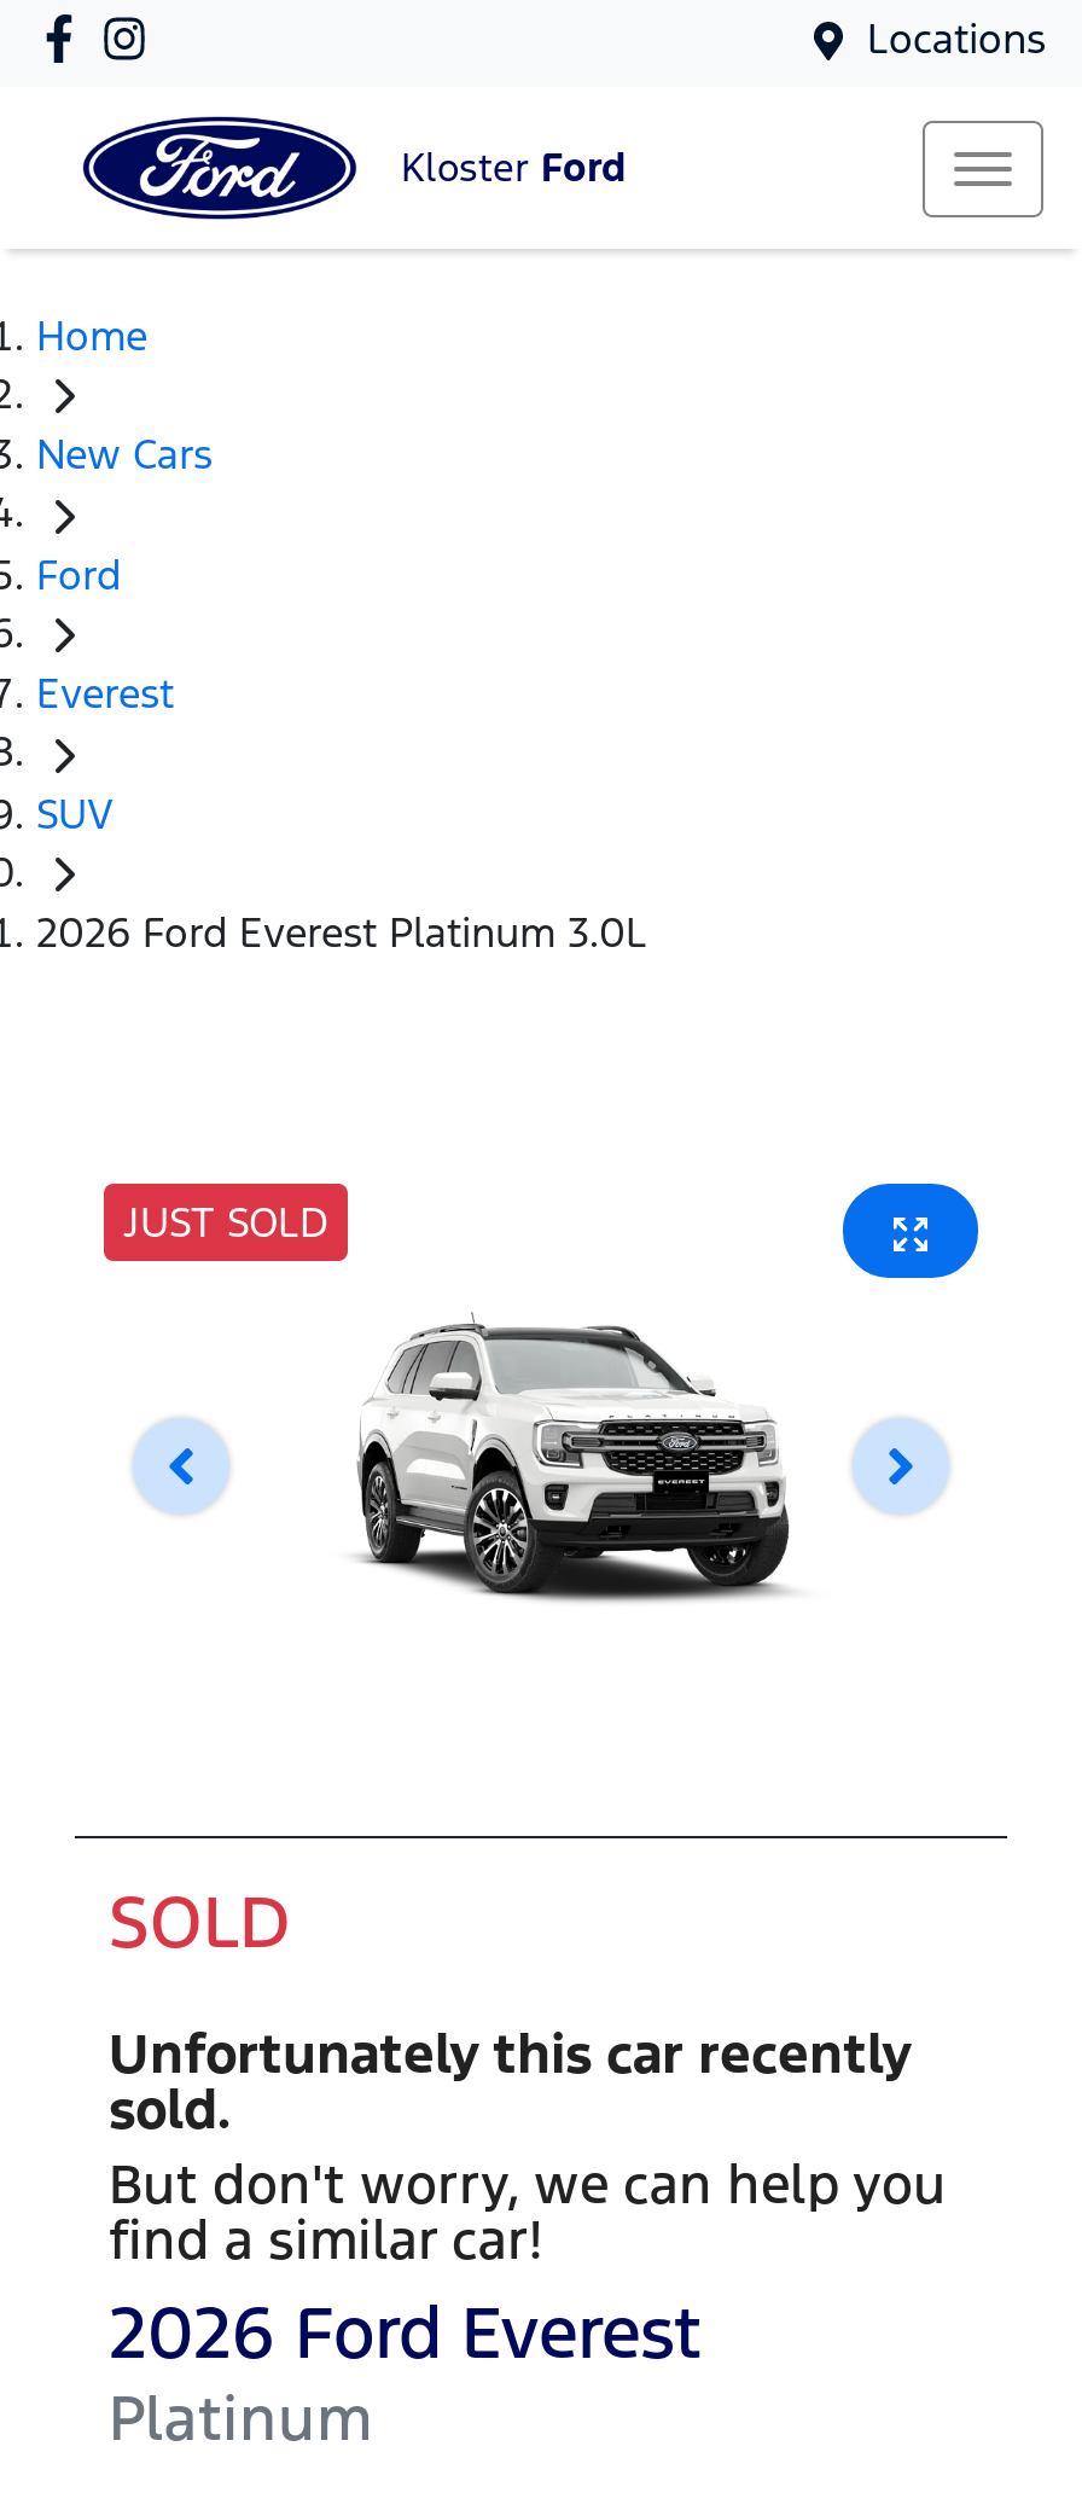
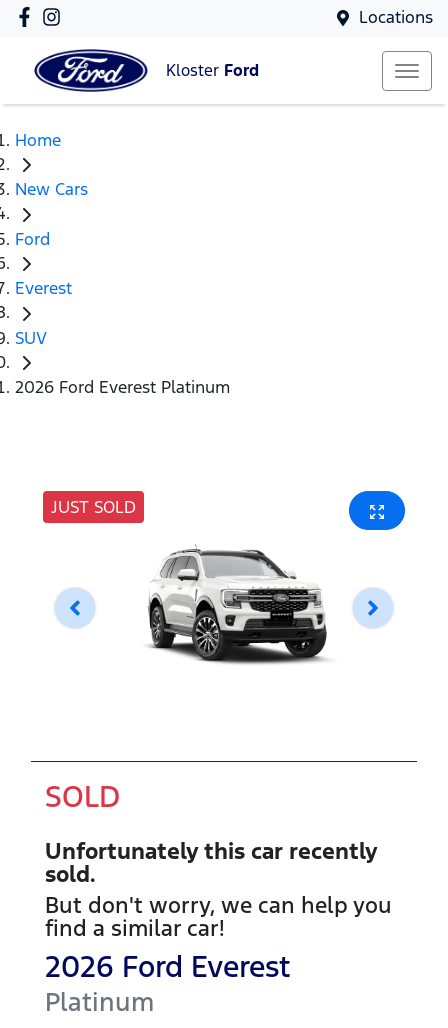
[36,907,647,960] 2026 Ford Everest Platinum 3.0L -> [15,376,230,398] 2026 Ford Everest Platinum

